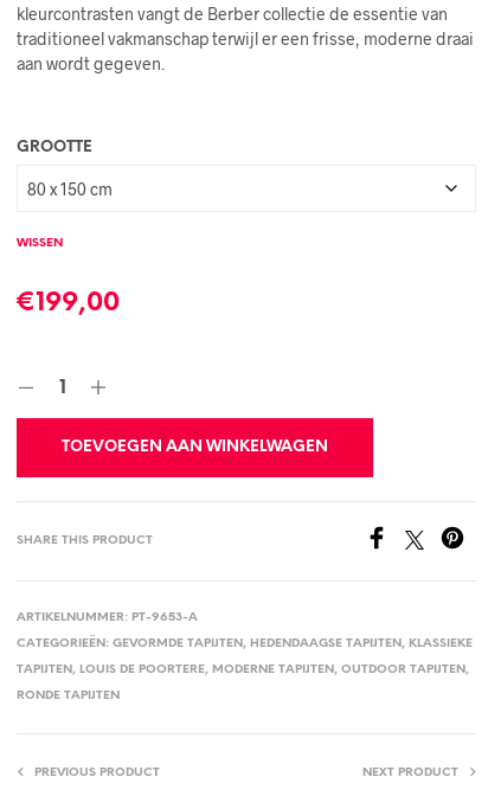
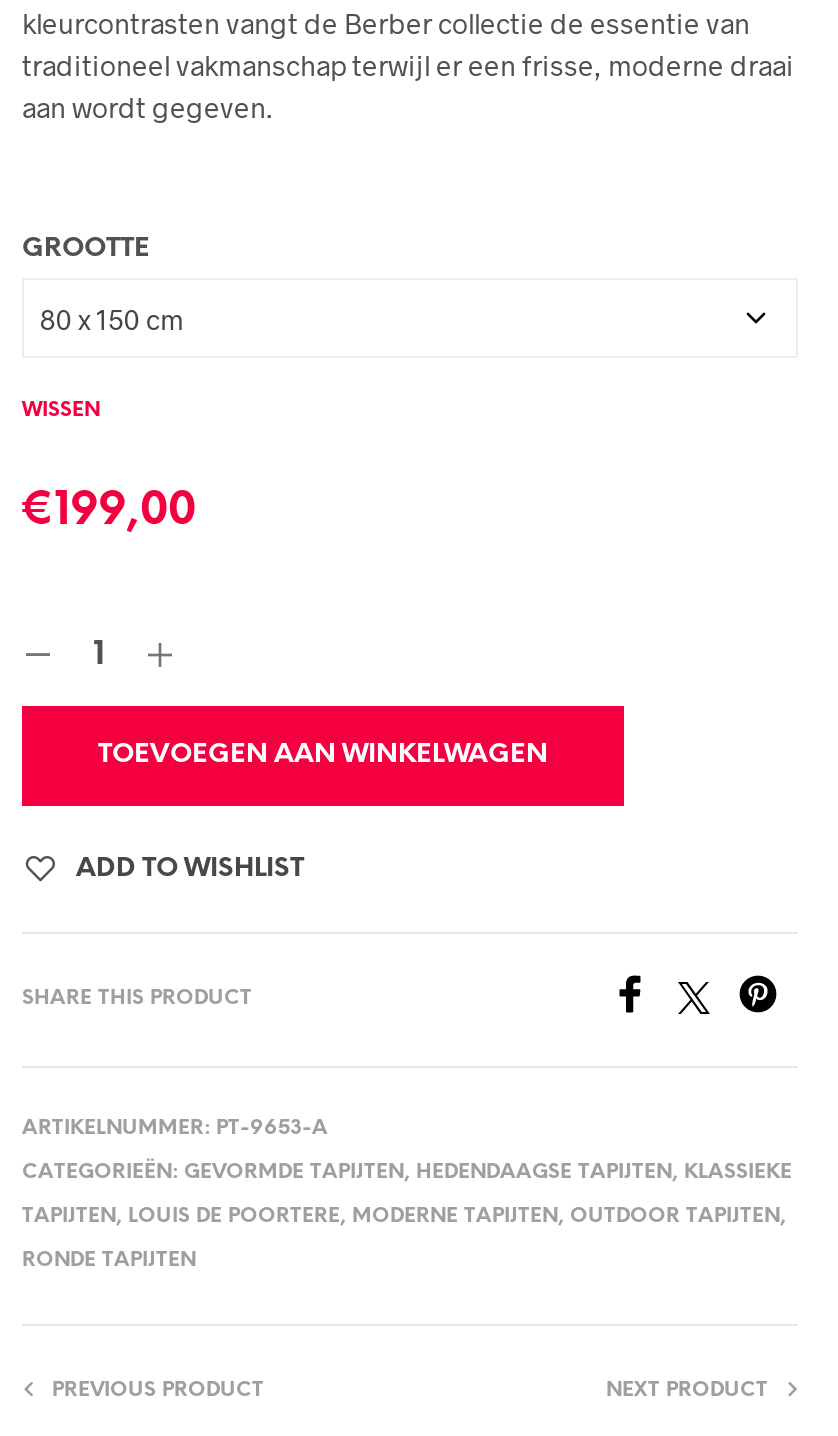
none -> [76,857,304,883] ADD TO WISHLIST

